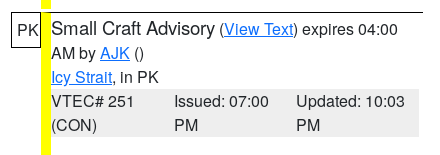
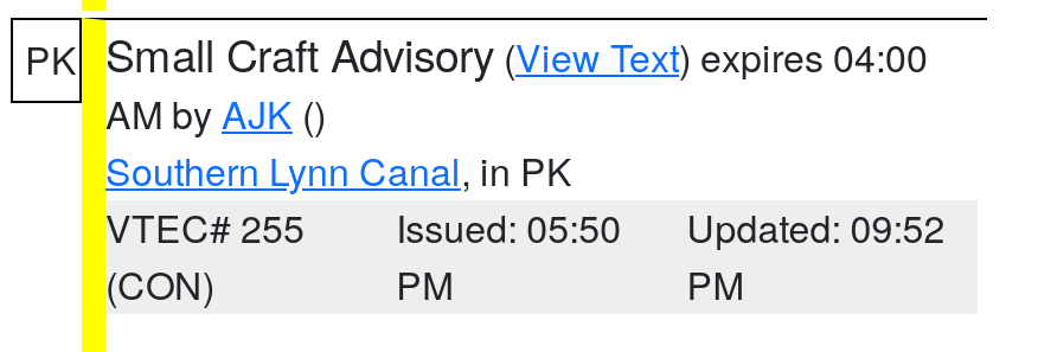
[51,65,159,112] Icy Strait, in PK | VTEC# 251 -> [105,143,572,255] Southern Lynn Canal, in PK | VTEC# 255
[174,89,269,112] Issued: 07:00 -> [396,200,621,255] Issued: 05:50
[296,89,405,112] Updated: 10:03 -> [687,200,945,255] Updated: 09:52

